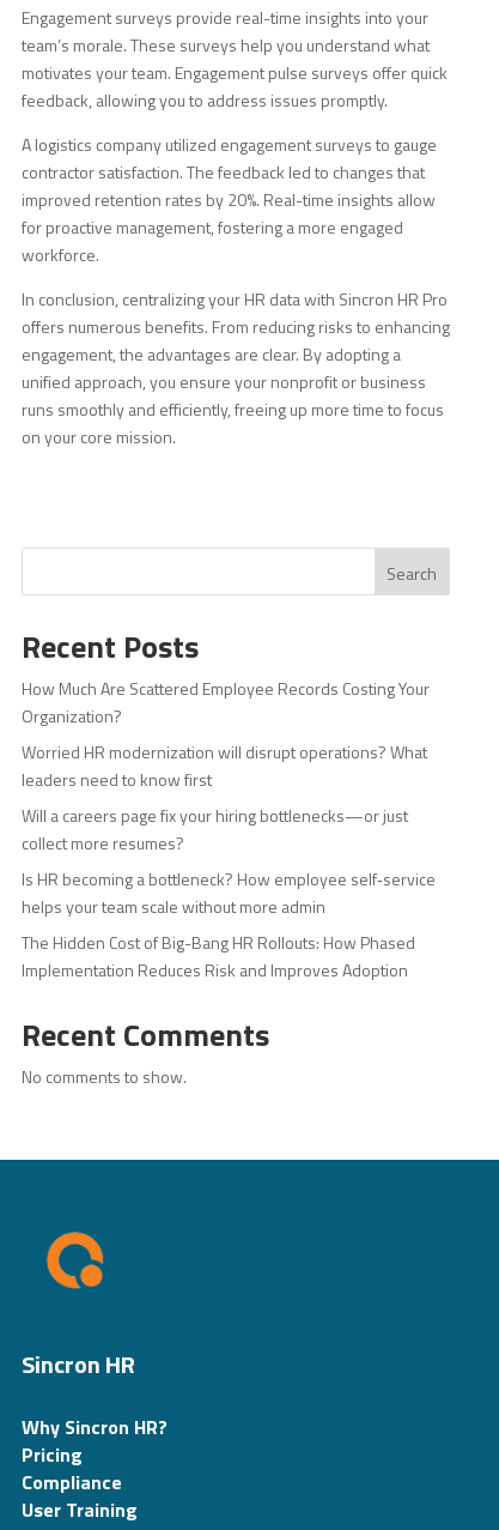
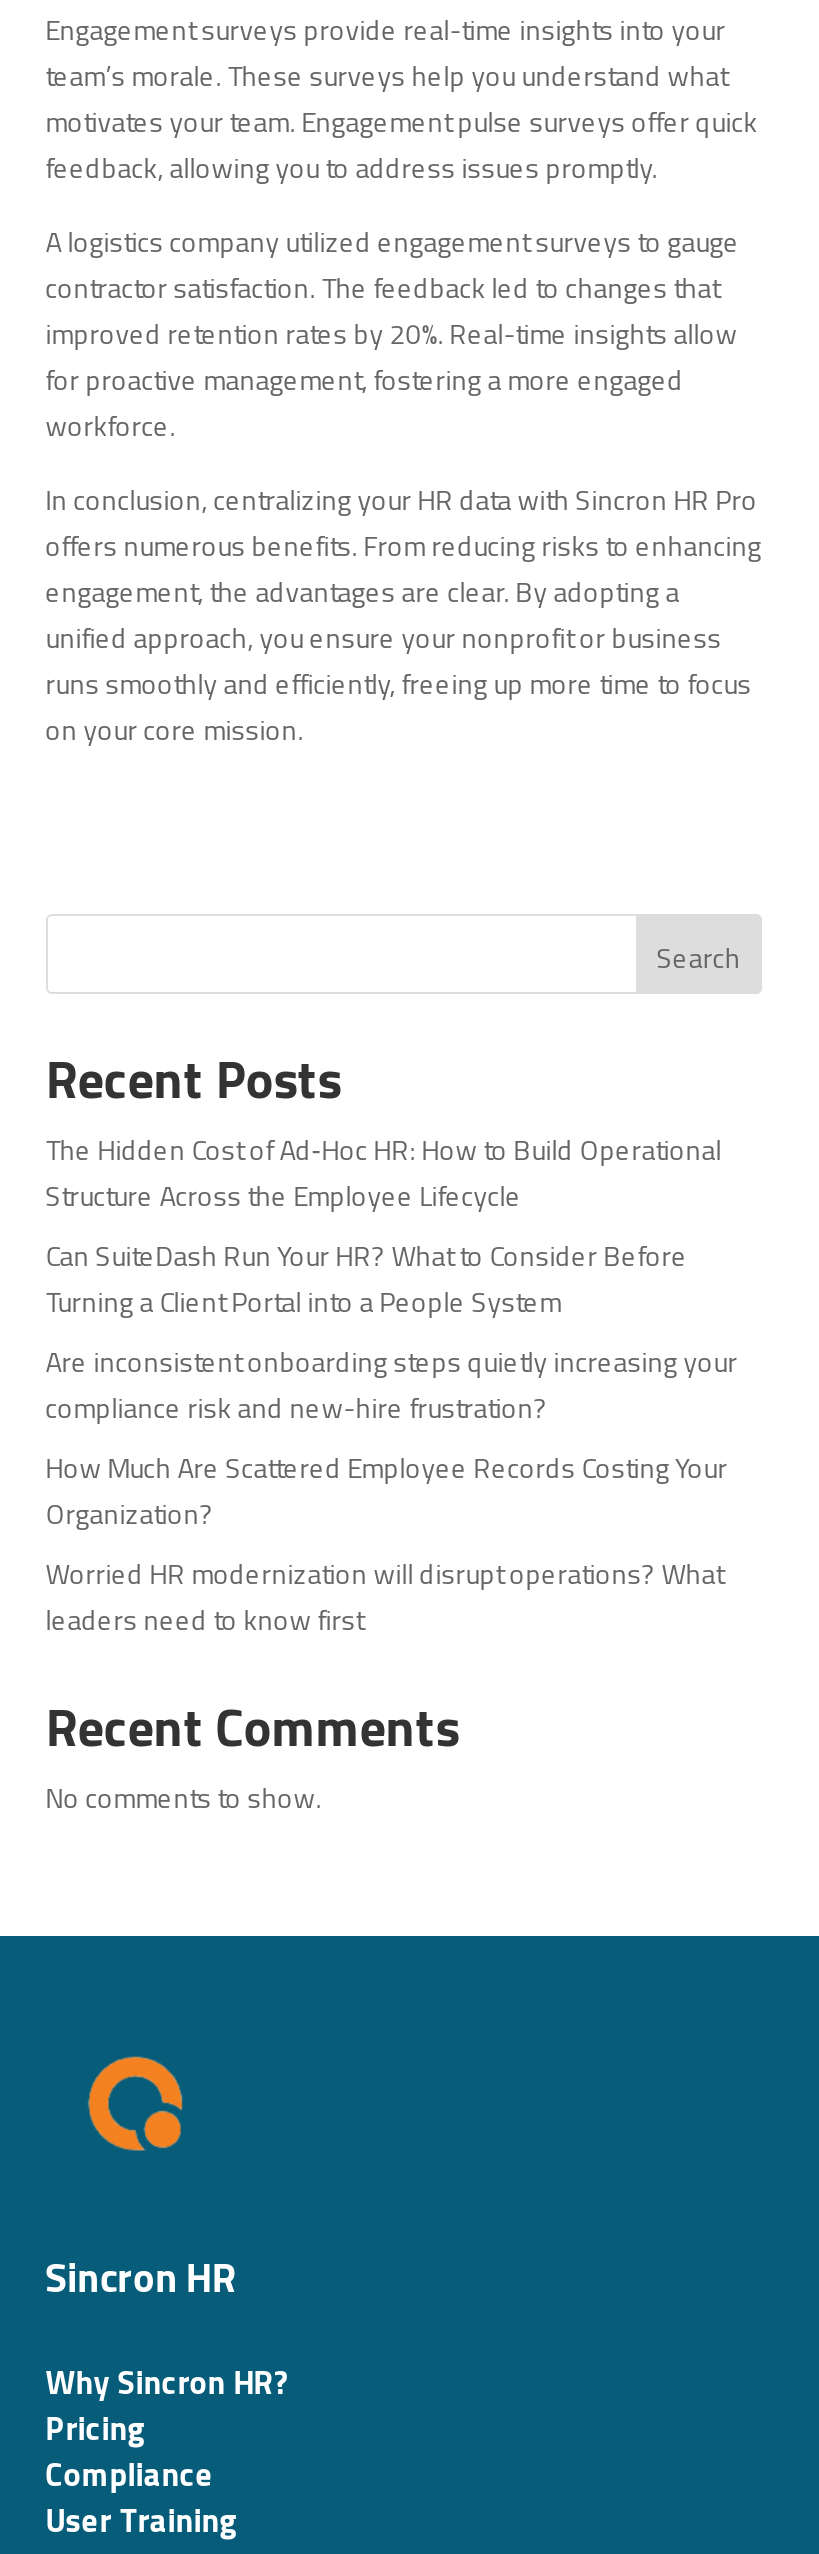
none -> [46,1128,738,1428] The Hidden Cost of Ad‑Hoc HR: How to Build Operational | Structure Across the Employee Lifecycle | Can SuiteDash Run Your HR? What to Consider Before | Turning a Client Portal into a People System | Are inconsistent onboarding steps quietly increasing your | compliance risk and new-hire frustration?
moved [21,676,429,792] -> [46,1446,728,1640]: How Much Are Scattered Employee Records Costing Your | Organization? | Worried HR modernization will disrupt operations? What | leaders need to know first
[21,803,435,982] Will a careers page fix your hiring bottlenecks—or just | collect more resumes? | Is HR becoming a bottleneck? How employee self‑service | helps your team scale without more admin | The Hidden Cost of Big-Bang HR Rollouts: How Phased | Implementation Reduces Risk and Improves Adoption -> none

